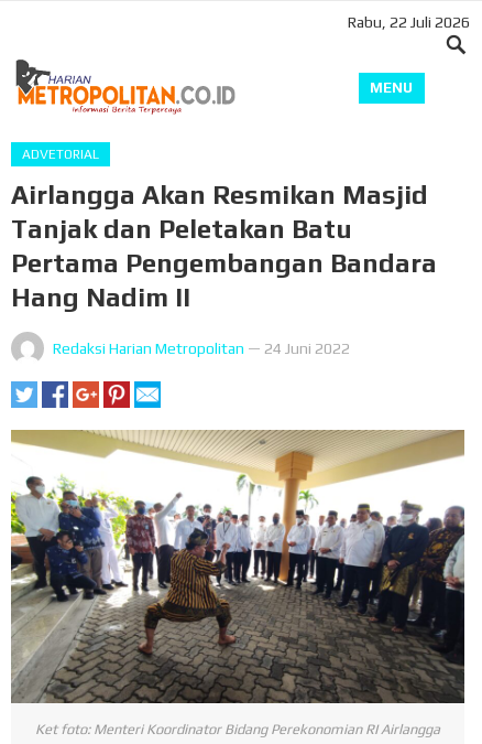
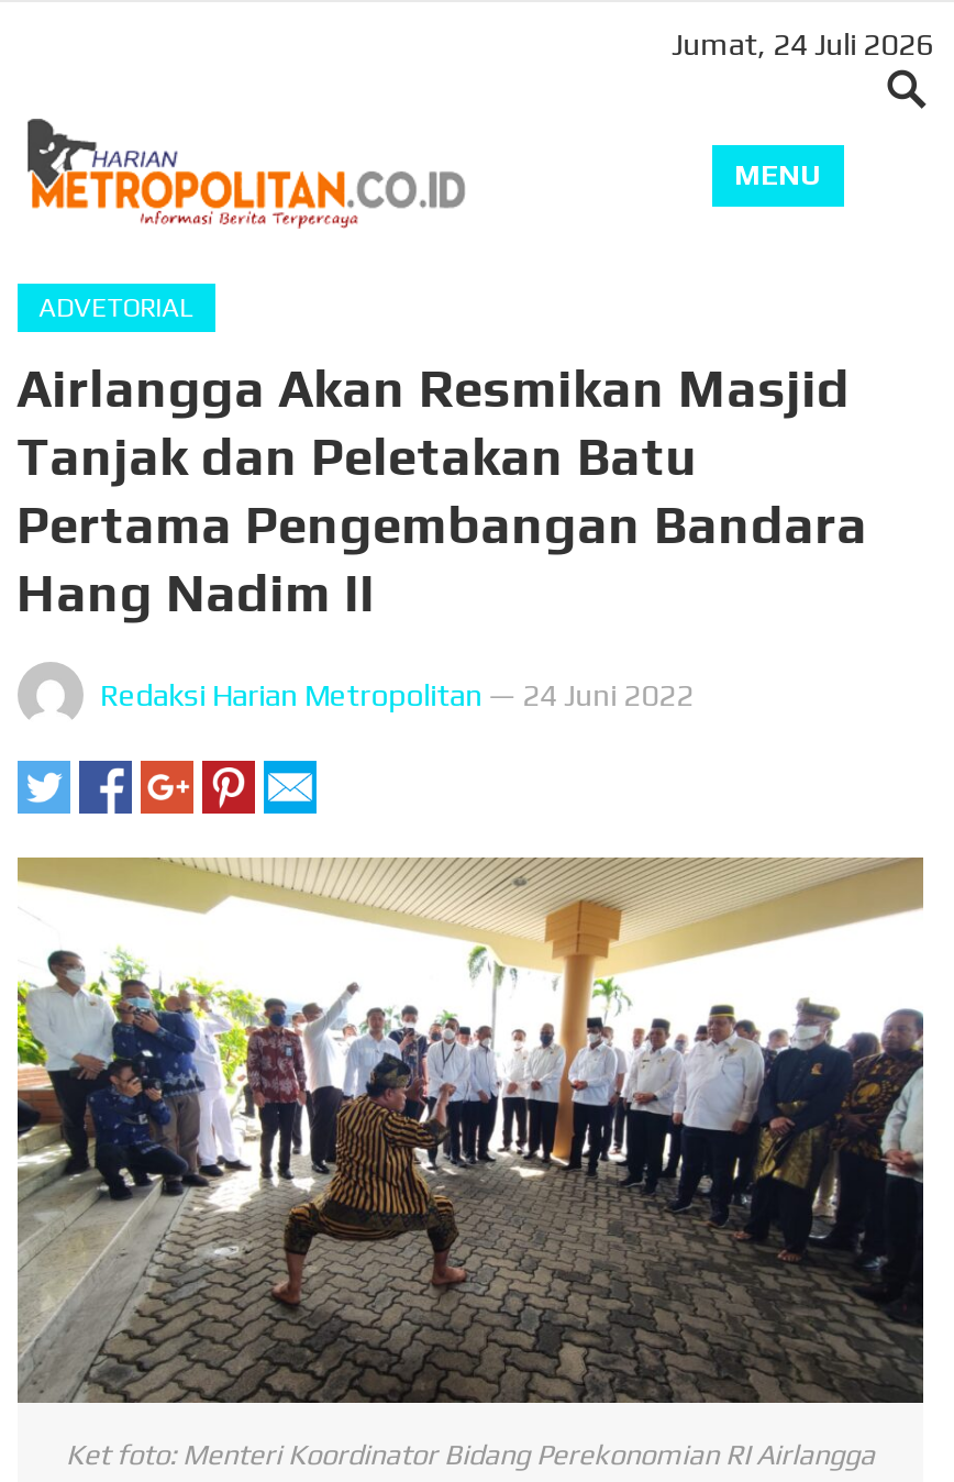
[347,13,469,31] Rabu, 22 Juli 2026 -> [672,26,933,62] Jumat, 24 Juli 2026

